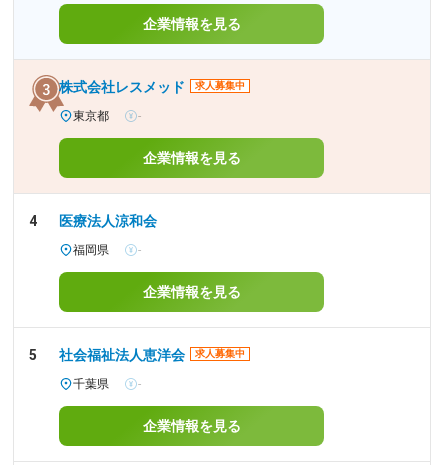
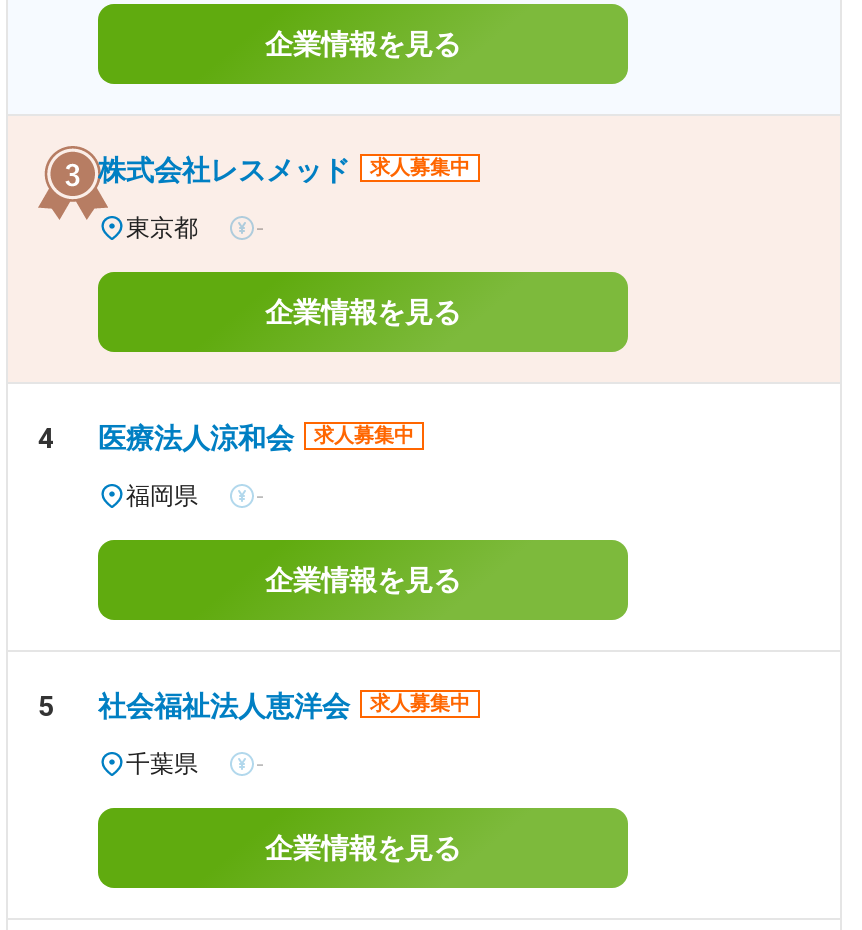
none -> [314,424,414,446] 求人募集中

